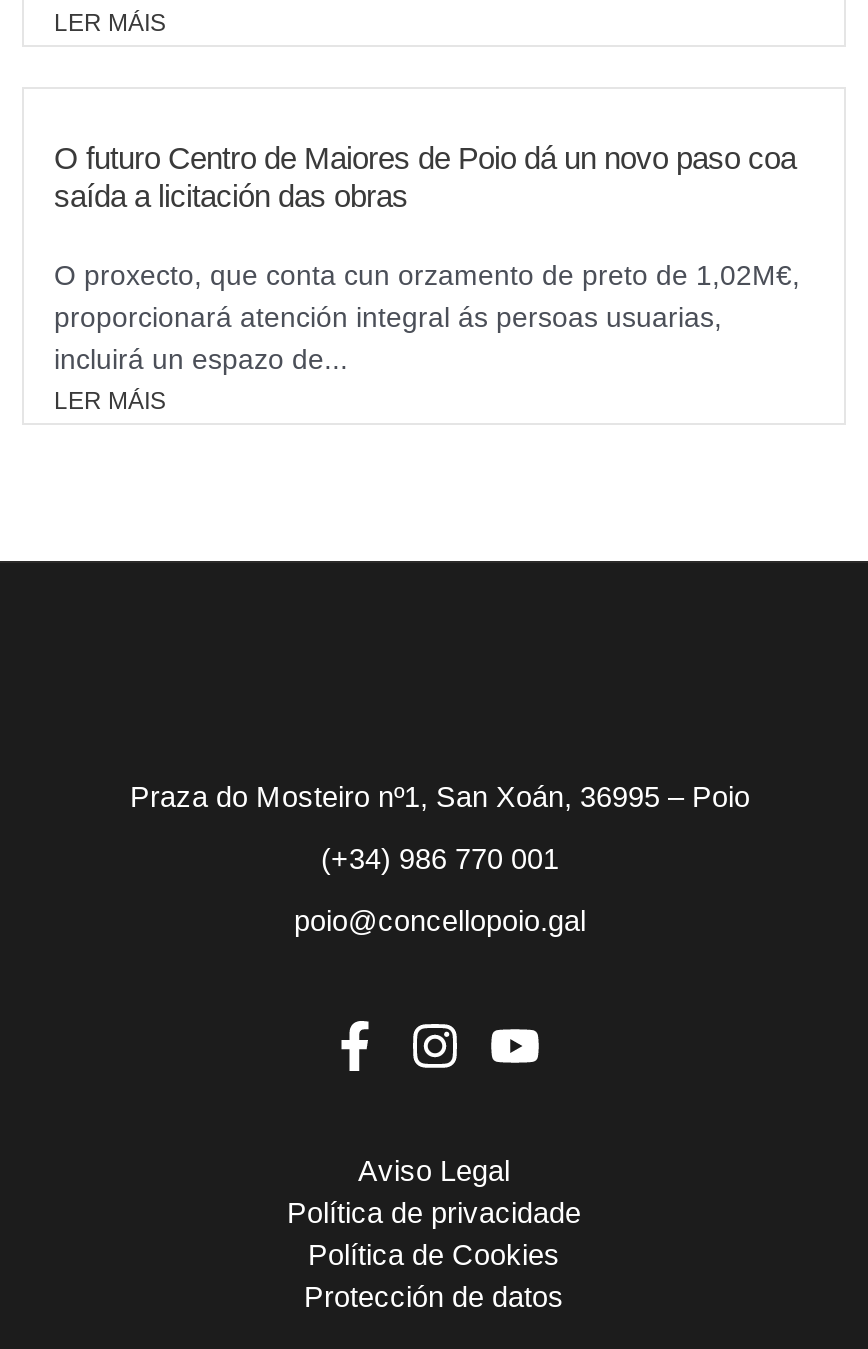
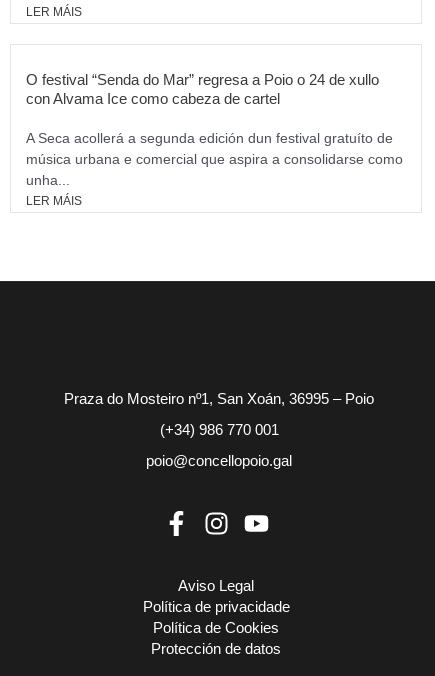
[54,140,796,212] O futuro Centro de Maiores de Poio dá un novo paso coa | saída a licitación das obras -> [26,71,379,107] O festival “Senda do Mar” regresa a Poio o 24 de xullo | con Alvama Ice como cabeza de cartel
[54,258,800,374] O proxecto, que conta cun orzamento de preto de 1,02M€, | proporcionará atención integral ás persoas usuarias, | incluirá un espazo de... -> [26,130,403,188] A Seca acollerá a segunda edición dun festival gratuíto de | música urbana e comercial que aspira a consolidarse como | unha...

